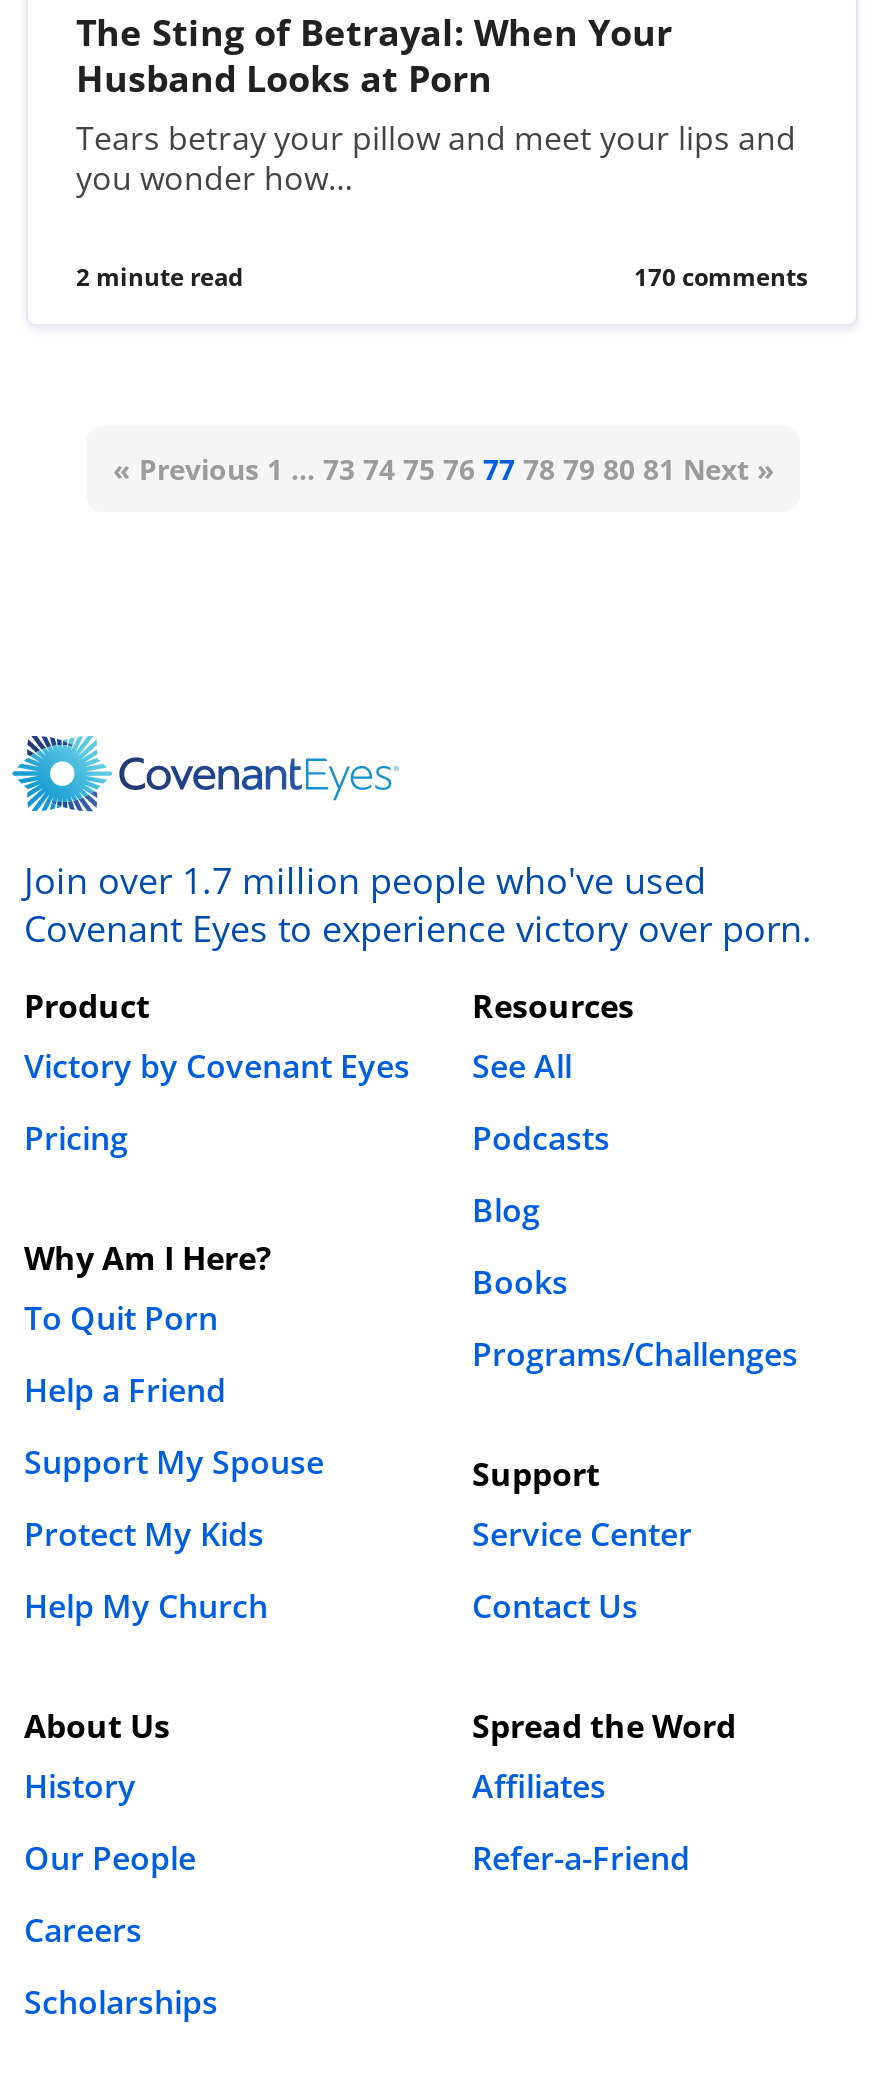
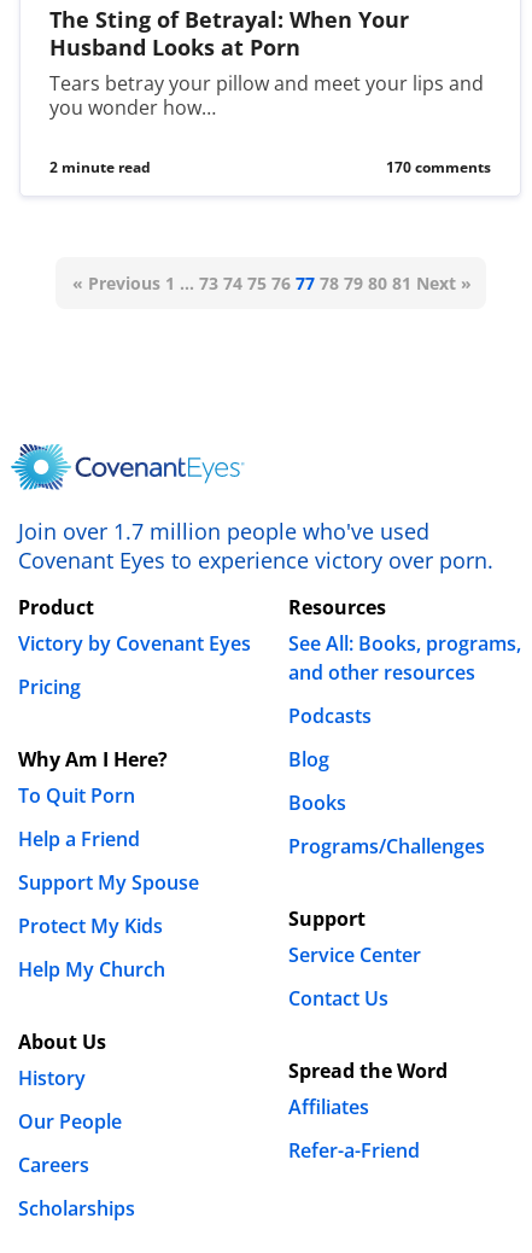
[472,1044,572,1088] See All -> [288,630,521,686] See All: Books, programs, | and other resources
moved [472,1116,798,1880] -> [288,703,485,1164]: Podcasts | Blog | Books | ... | Affiliates | Refer-a-Friend

